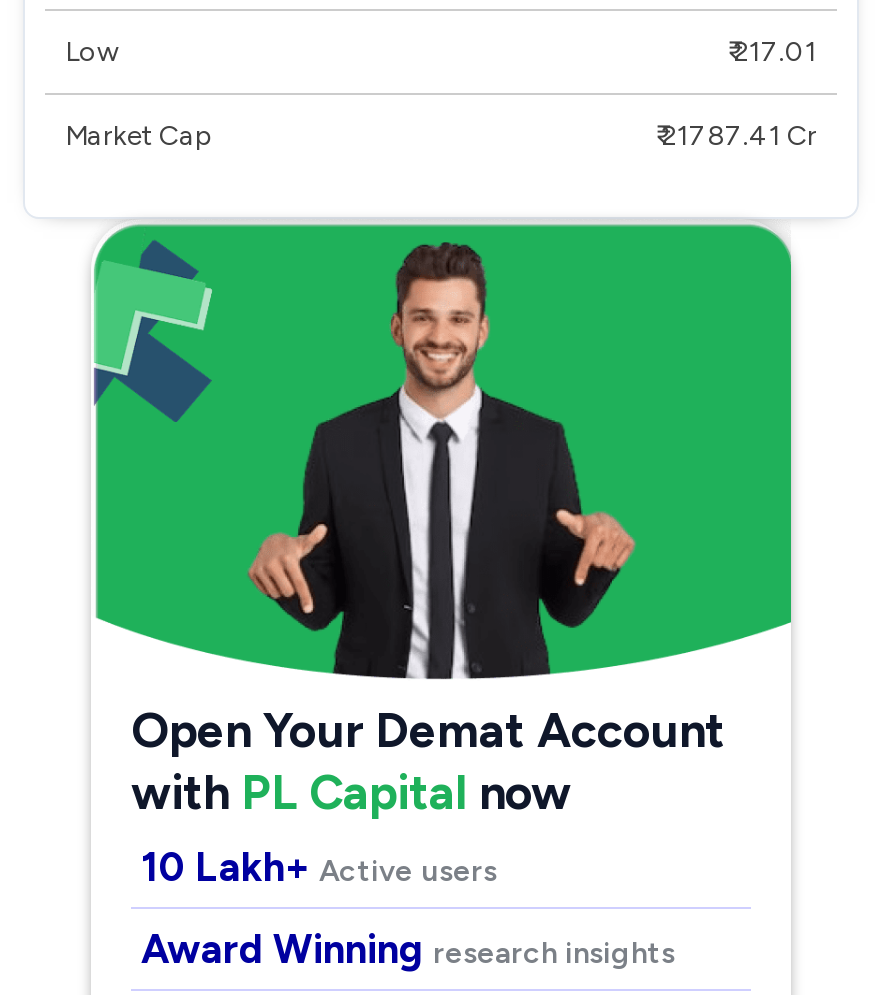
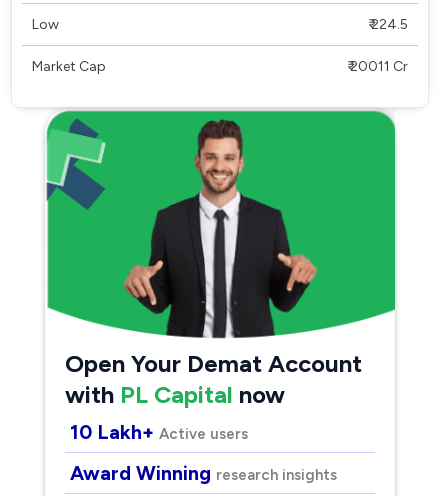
[727,34,817,68] ₹ 217.01 -> [368,15,408,32] ₹ 224.5
[655,118,817,152] ₹ 21787.41 Cr -> [347,57,408,74] ₹ 20011 Cr

